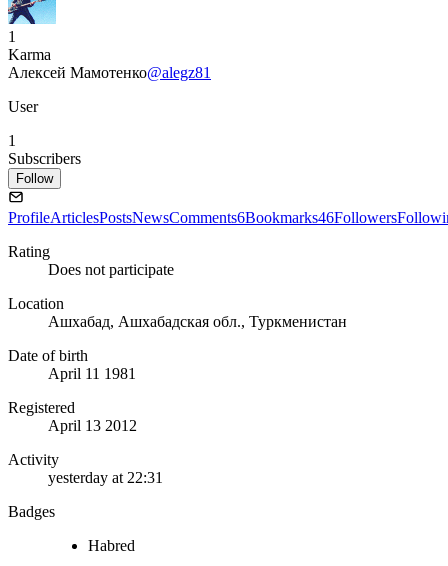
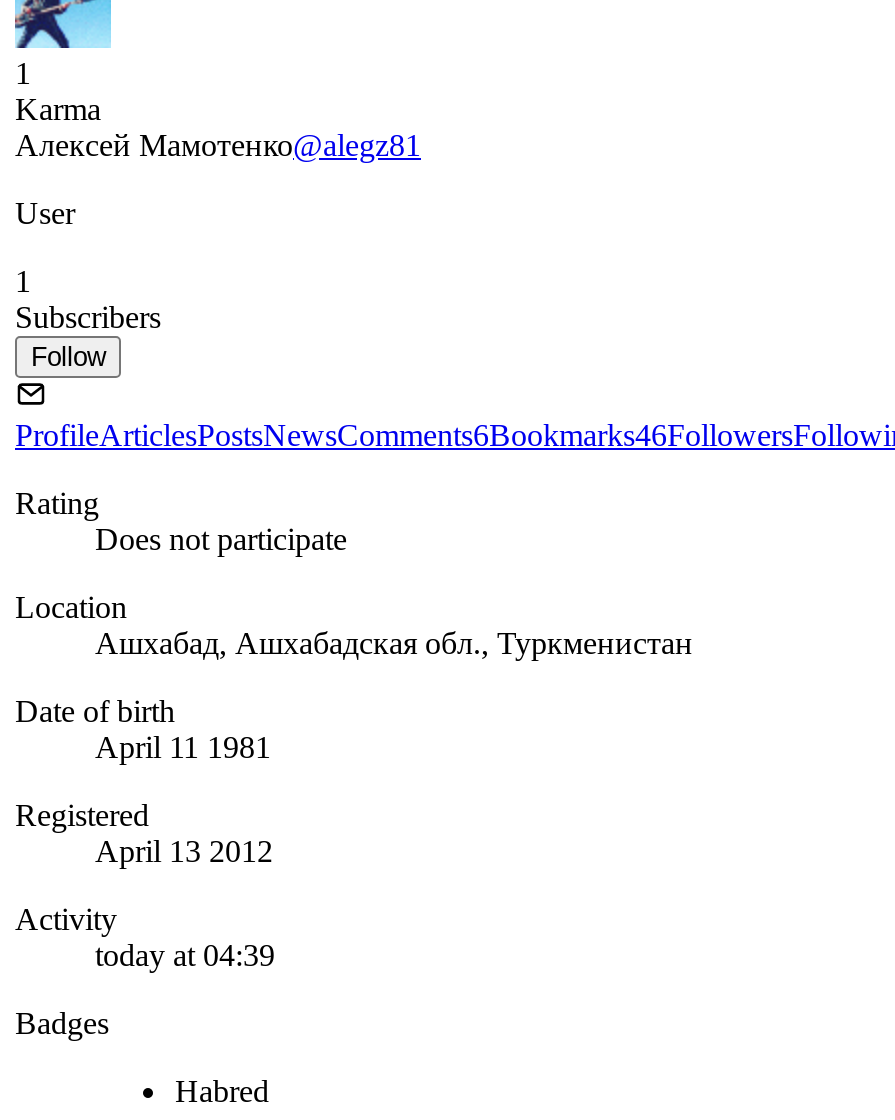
[48,469,163,486] yesterday at 22:31 -> [95,938,275,972] today at 04:39

